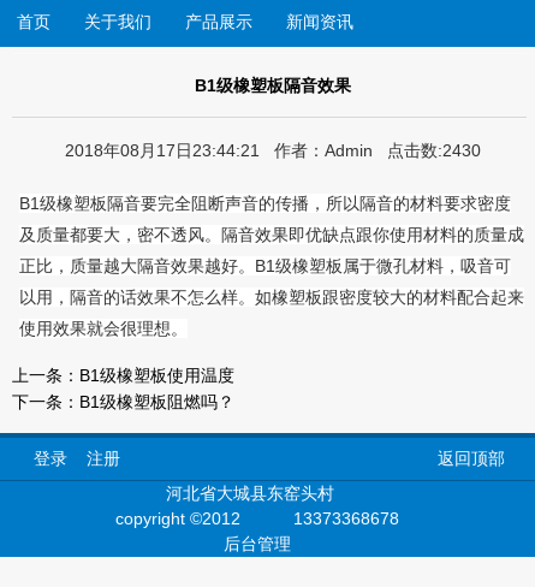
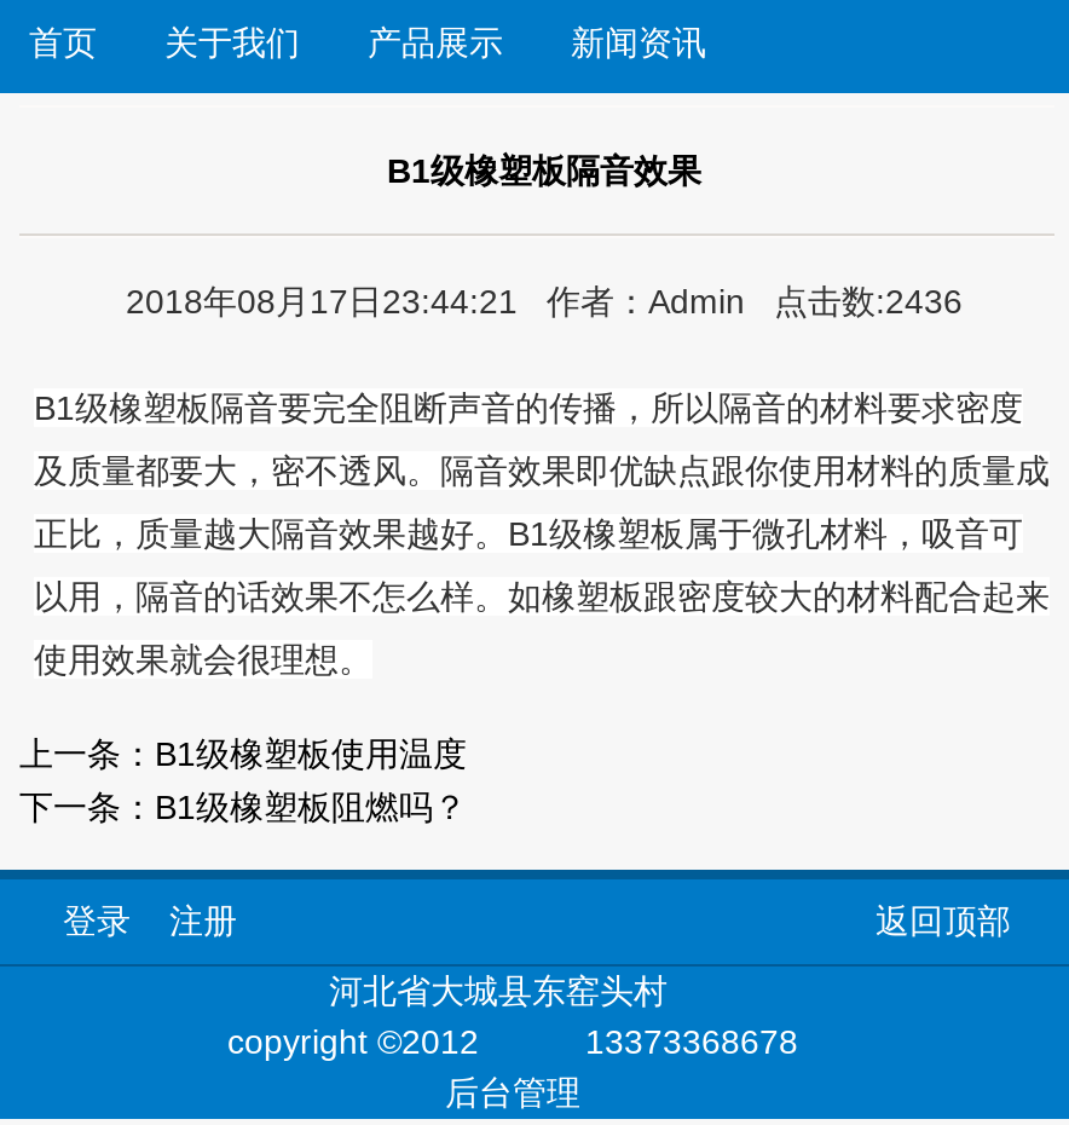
[65,141,481,160] 2018年08月17日23:44:21 作者：Admin 点击数:2430 -> [126,282,963,321] 2018年08月17日23:44:21 作者：Admin 点击数:2436

